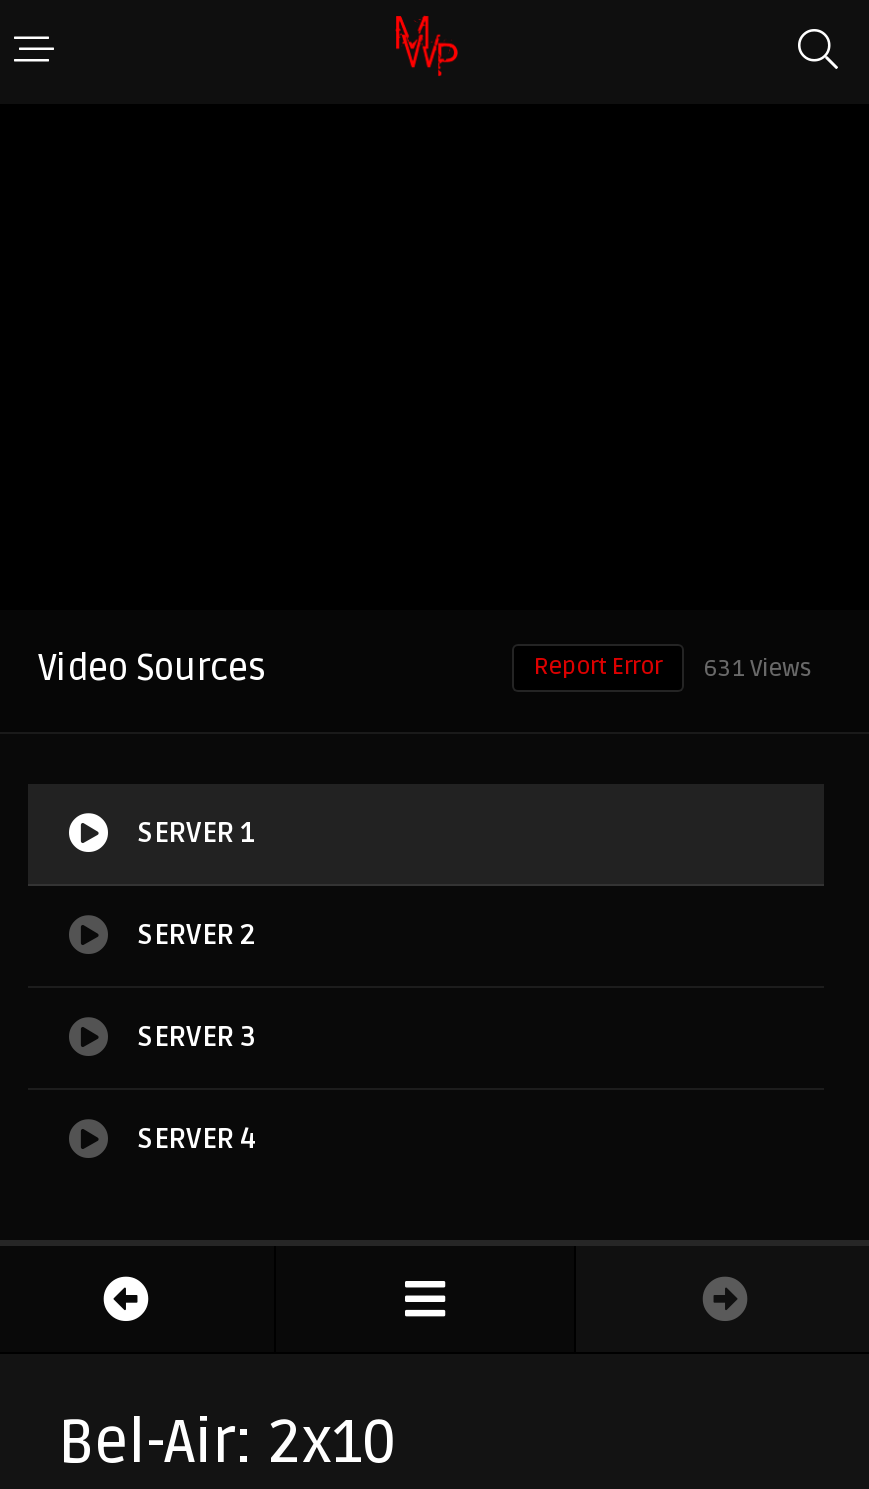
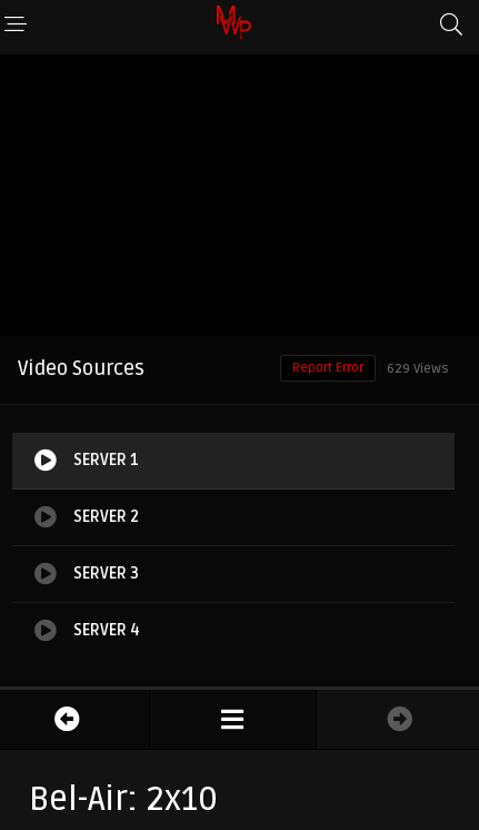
[534,652,814,684] Report Error 631 Views -> [292,360,449,377] Report Error 629 Views

